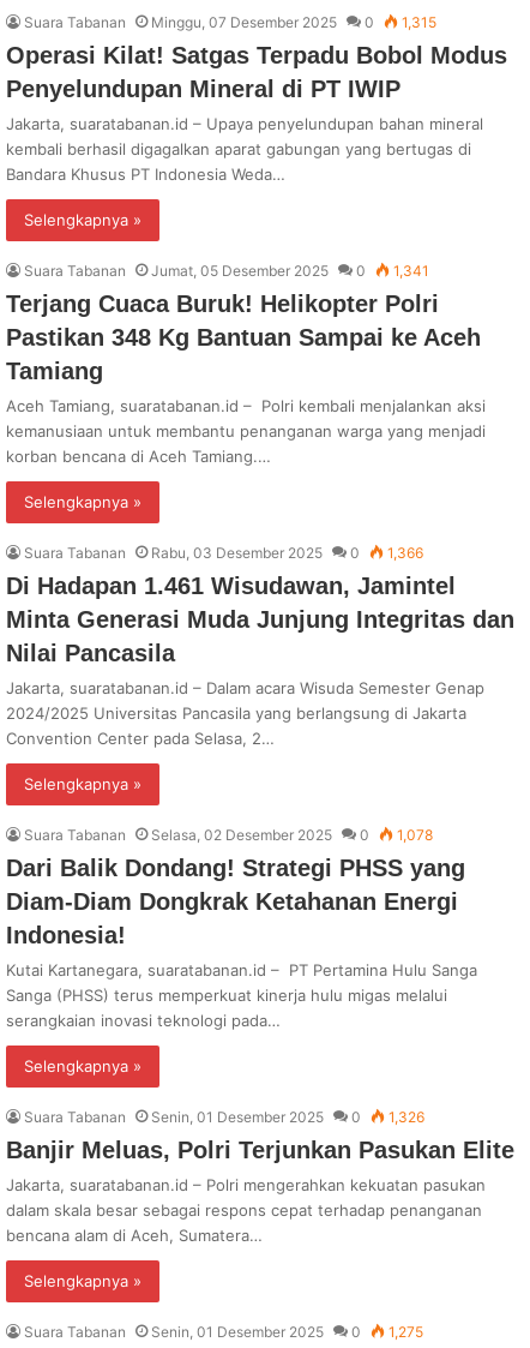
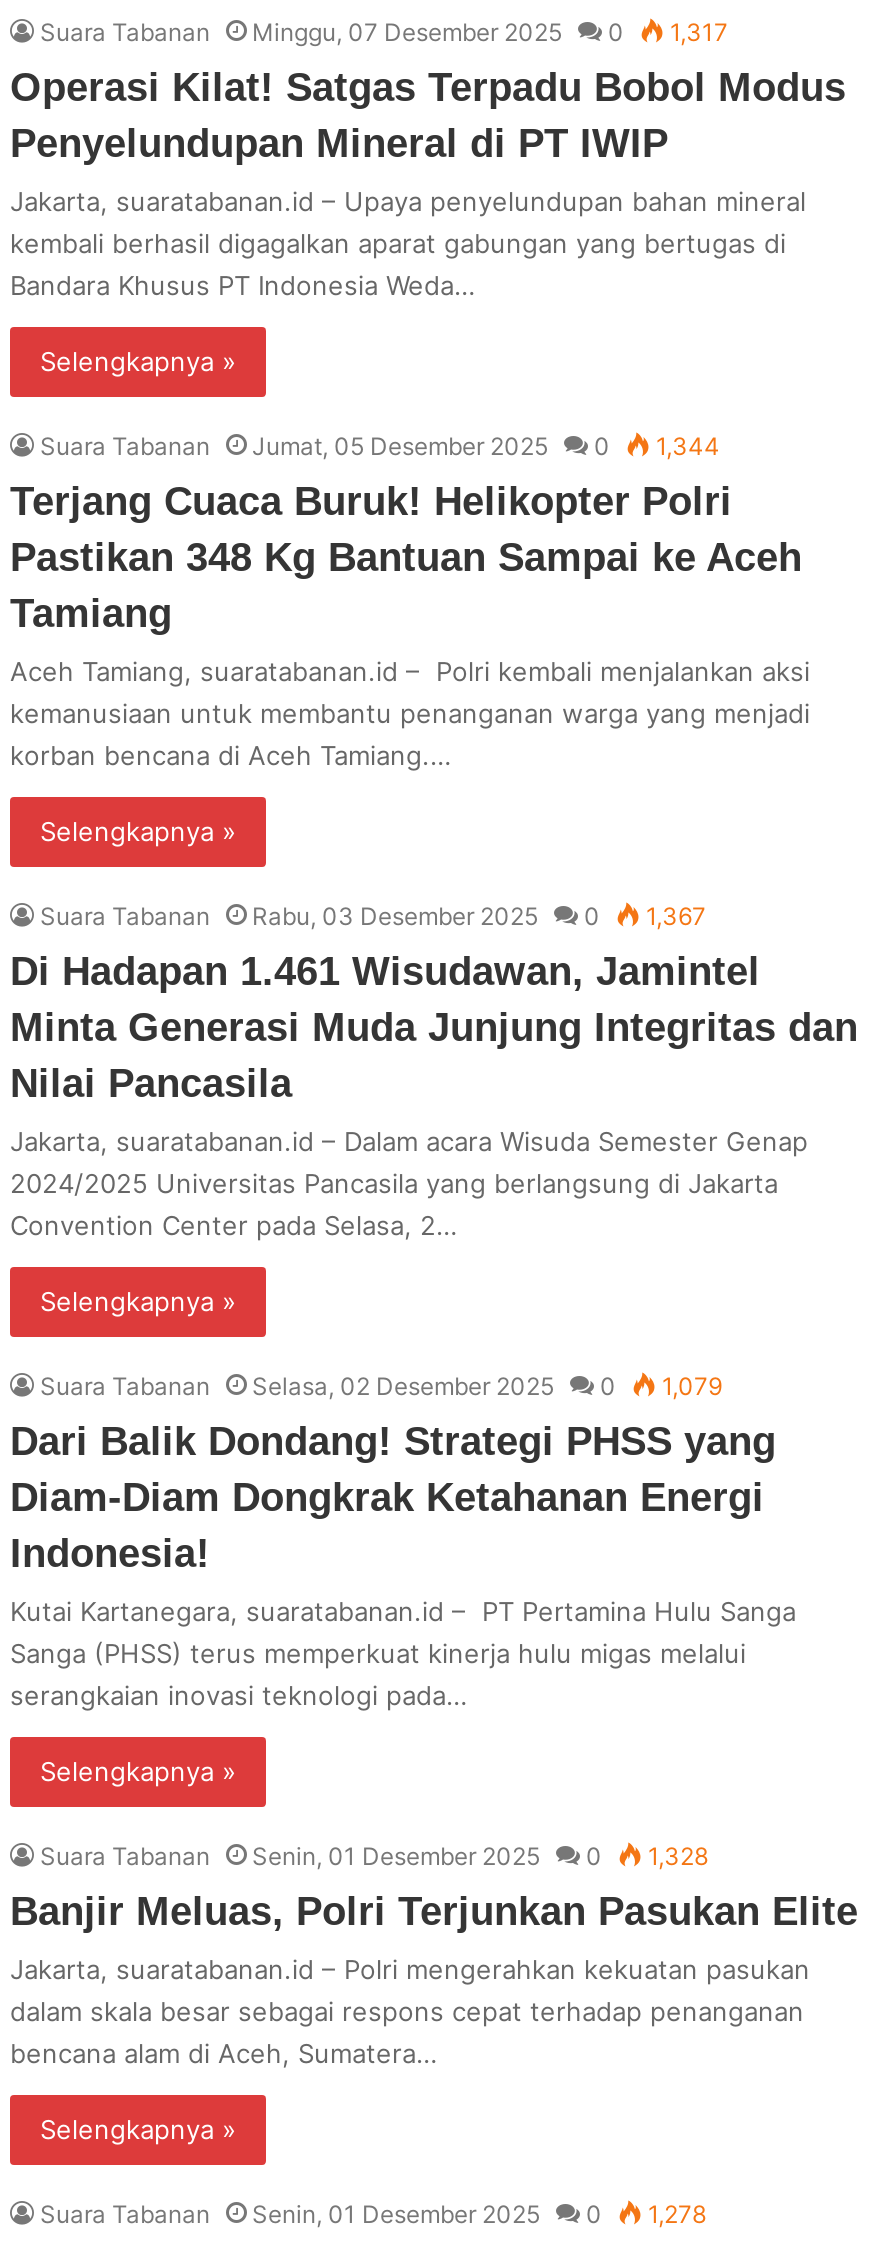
[24,13,436,31] Suara Tabanan Minggu, 07 Desember 2025 0 1,315 -> [40,17,728,47] Suara Tabanan Minggu, 07 Desember 2025 0 1,317
[24,262,429,280] Suara Tabanan Jumat, 05 Desember 2025 0 1,341 -> [40,431,720,461] Suara Tabanan Jumat, 05 Desember 2025 0 1,344
[24,544,423,562] Suara Tabanan Rabu, 03 Desember 2025 0 1,366 -> [40,901,706,931] Suara Tabanan Rabu, 03 Desember 2025 0 1,367
[24,826,433,844] Suara Tabanan Selasa, 02 Desember 2025 0 1,078 -> [40,1371,722,1401] Suara Tabanan Selasa, 02 Desember 2025 0 1,079
[24,1108,424,1126] Suara Tabanan Senin, 01 Desember 2025 0 1,326 -> [40,1841,708,1871] Suara Tabanan Senin, 01 Desember 2025 0 1,328
[24,1323,423,1341] Suara Tabanan Senin, 01 Desember 2025 0 1,275 -> [40,2199,706,2229] Suara Tabanan Senin, 01 Desember 2025 0 1,278

